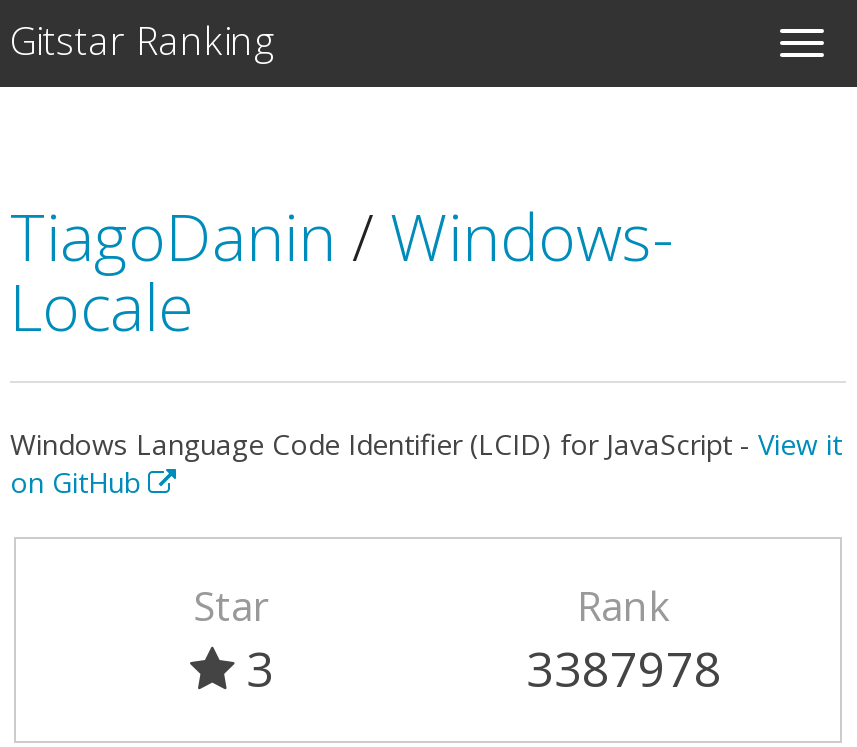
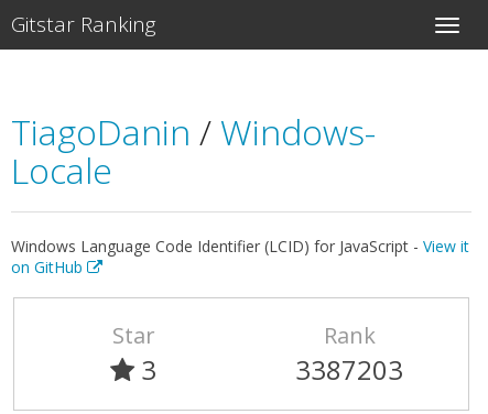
[526,635,722,701] 3387978 -> [295,351,403,388] 3387203

